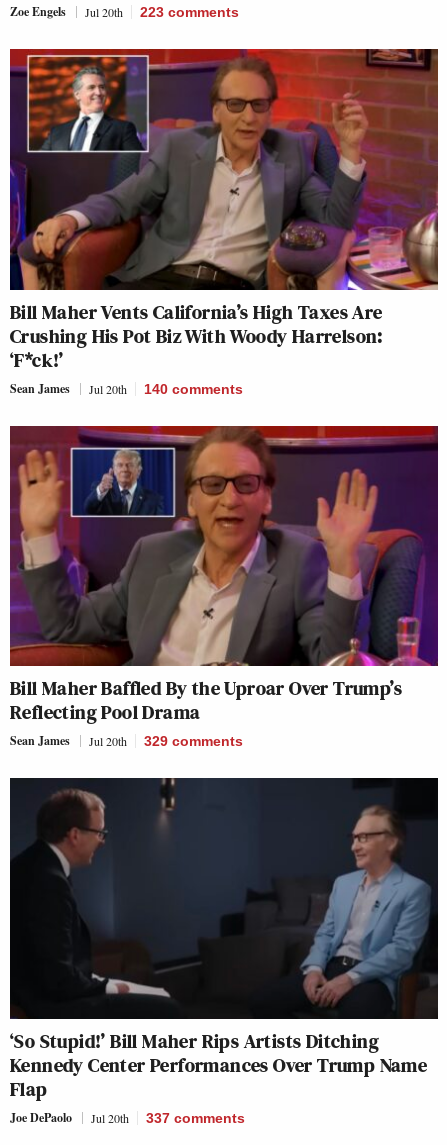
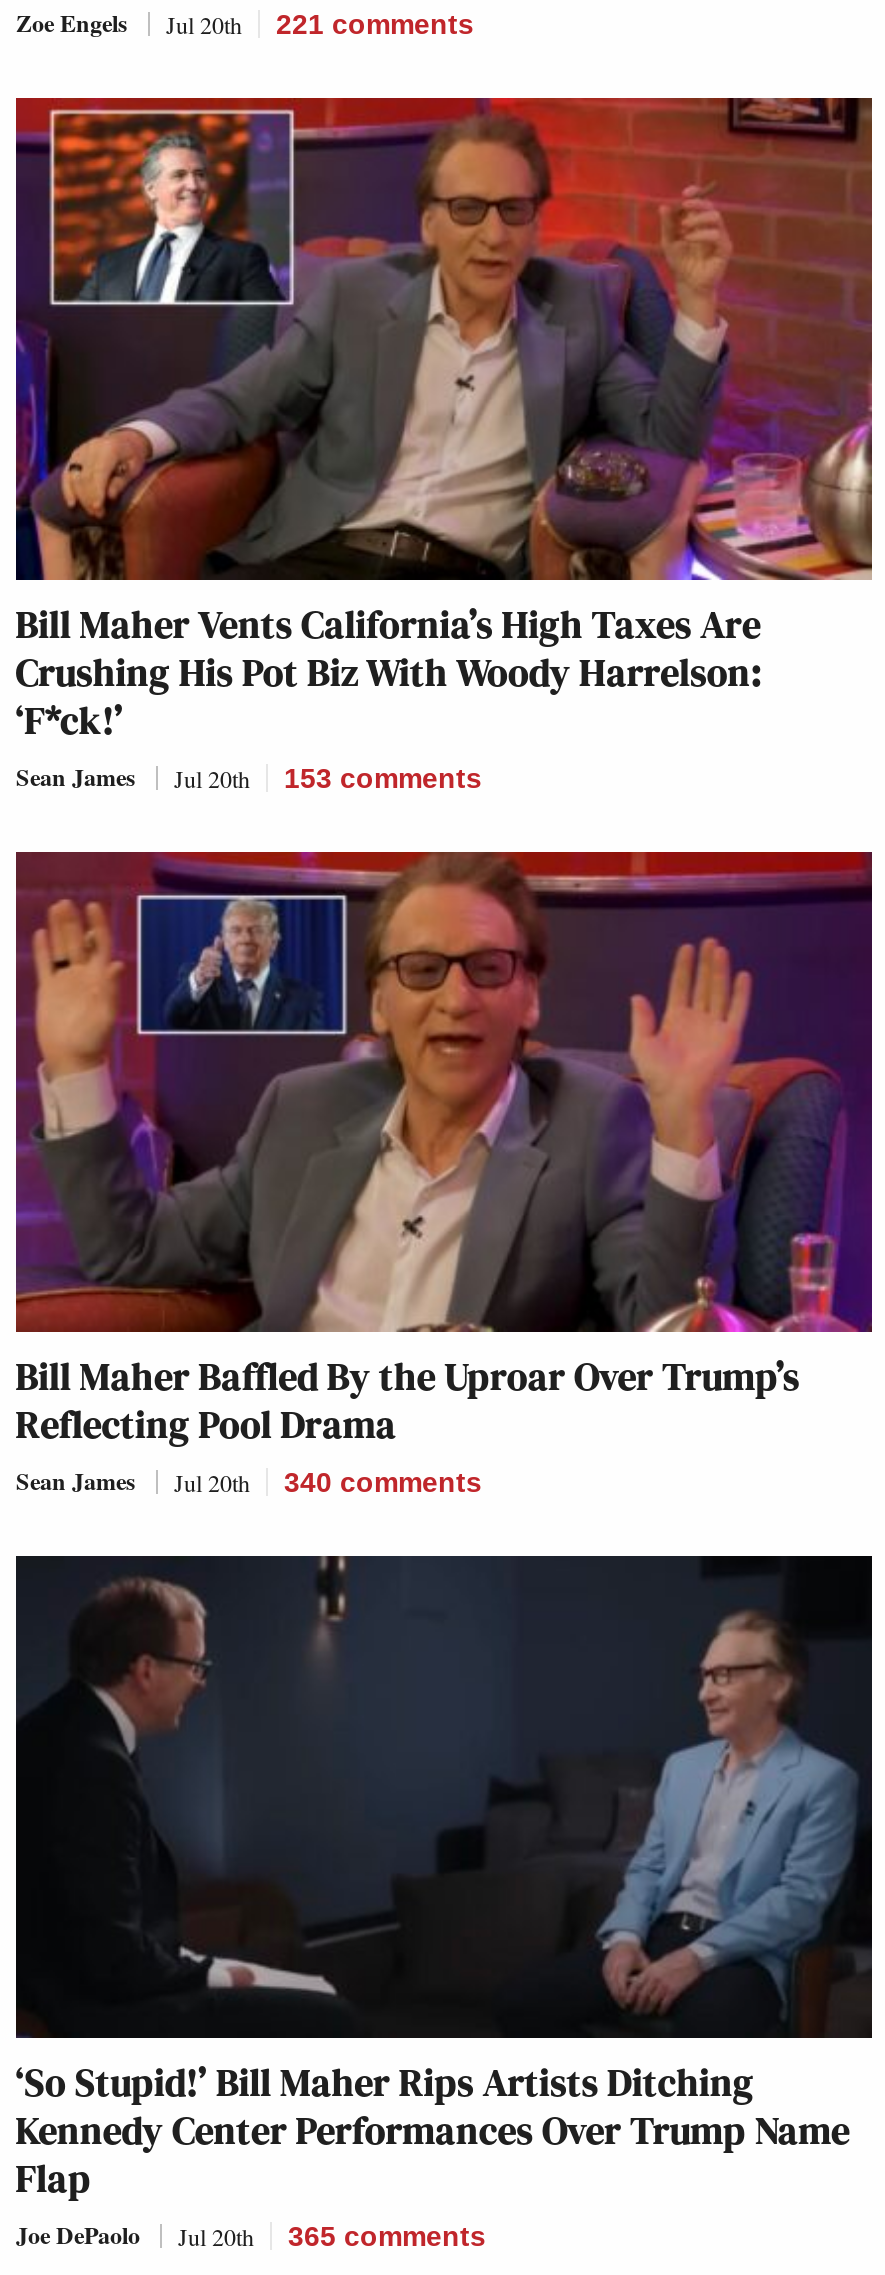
[10,3,239,20] Zoe Engels Jul 20th 223 comments -> [16,6,474,40] Zoe Engels Jul 20th 221 comments
[10,379,243,396] Sean James Jul 20th 140 comments -> [16,759,482,793] Sean James Jul 20th 153 comments
[10,732,243,749] Sean James Jul 20th 329 comments -> [16,1464,482,1498] Sean James Jul 20th 340 comments
[10,1109,245,1126] Joe DePaolo Jul 20th 337 comments -> [16,2218,486,2252] Joe DePaolo Jul 20th 365 comments

